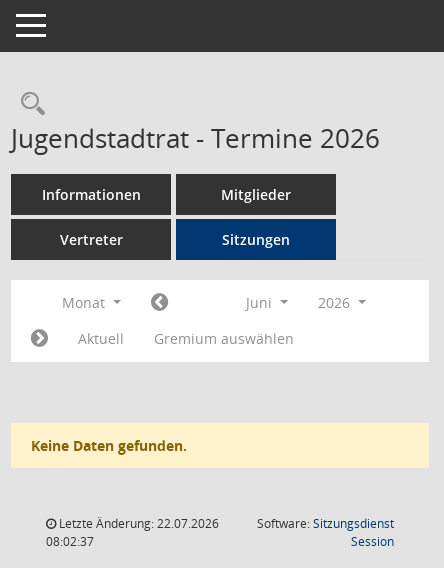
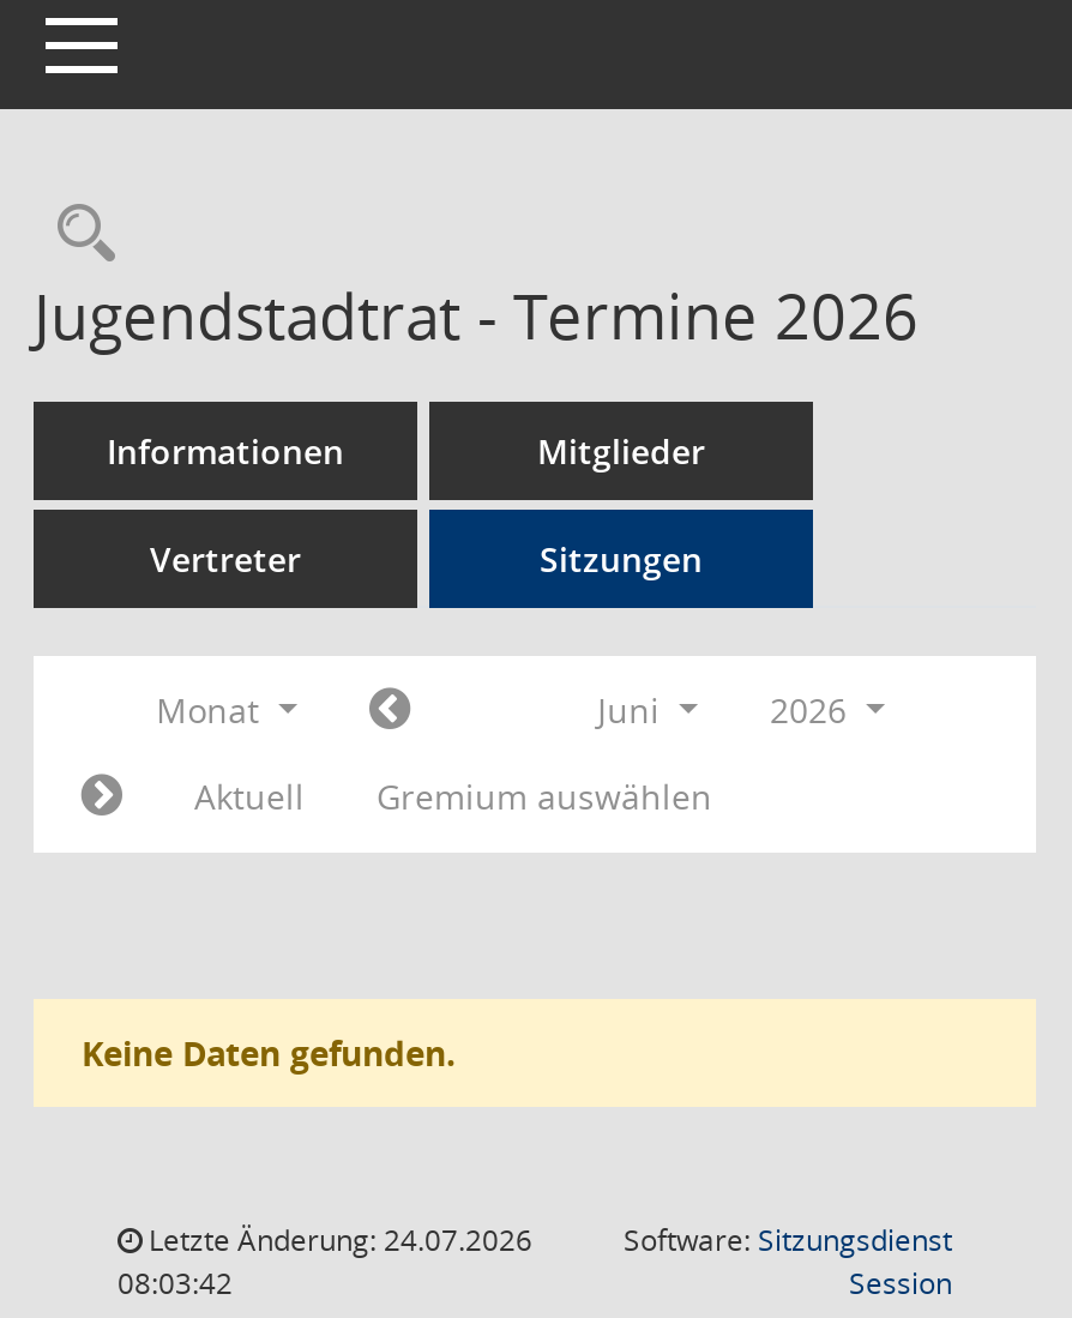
[56,515,219,532] Letzte Änderung: 22.07.2026 -> [141,1220,532,1260] Letzte Änderung: 24.07.2026
[46,533,94,550] 08:02:37 -> [118,1263,233,1304] 08:03:42

